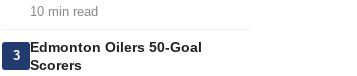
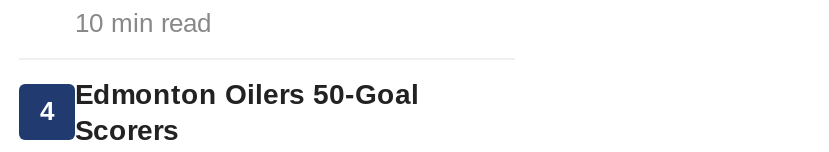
[12,48,19,63] 3 -> [40,96,54,126] 4

